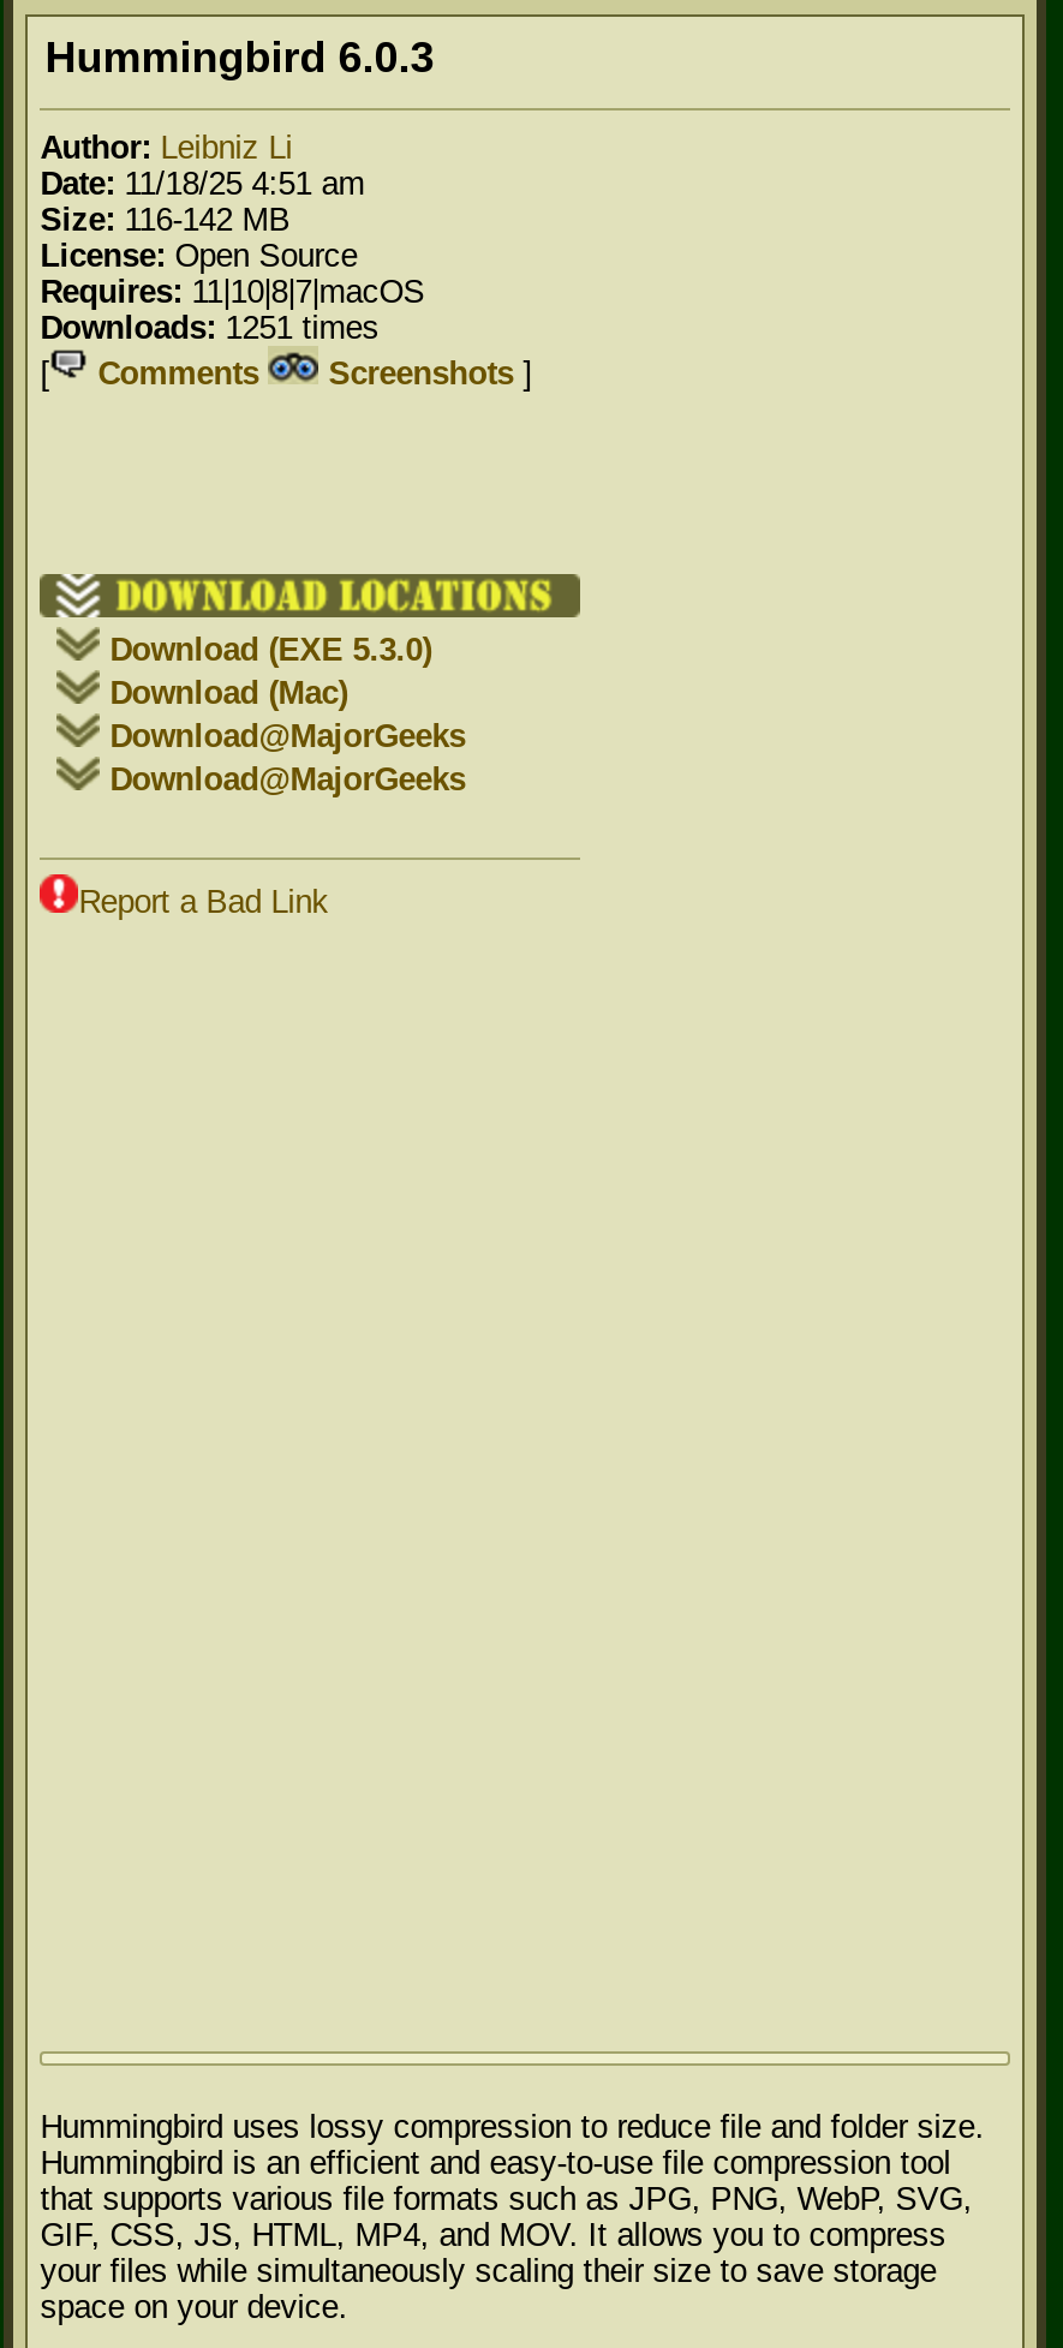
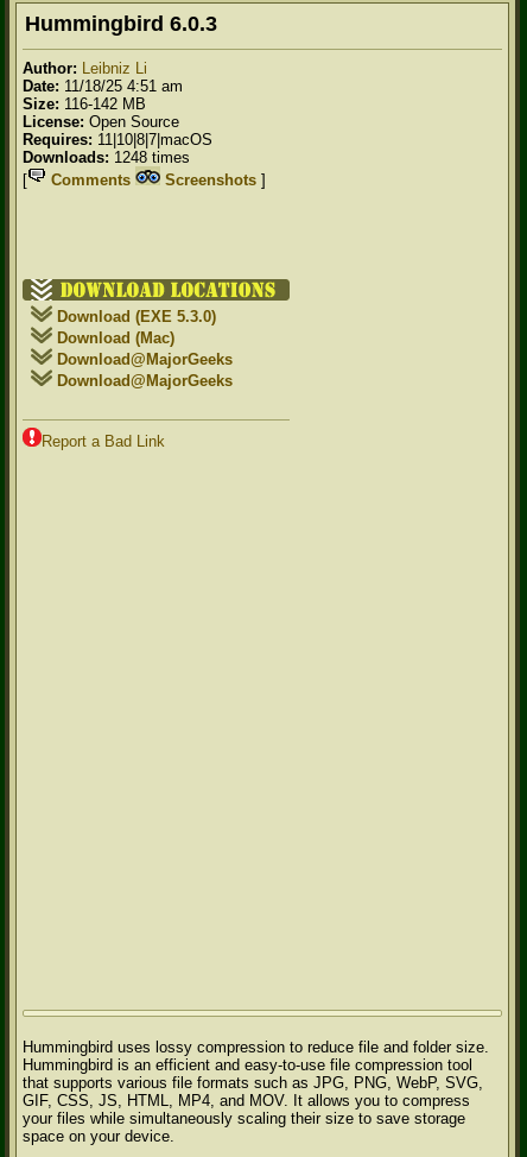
[40,310,379,346] Downloads: 1251 times -> [23,148,190,166] Downloads: 1248 times

